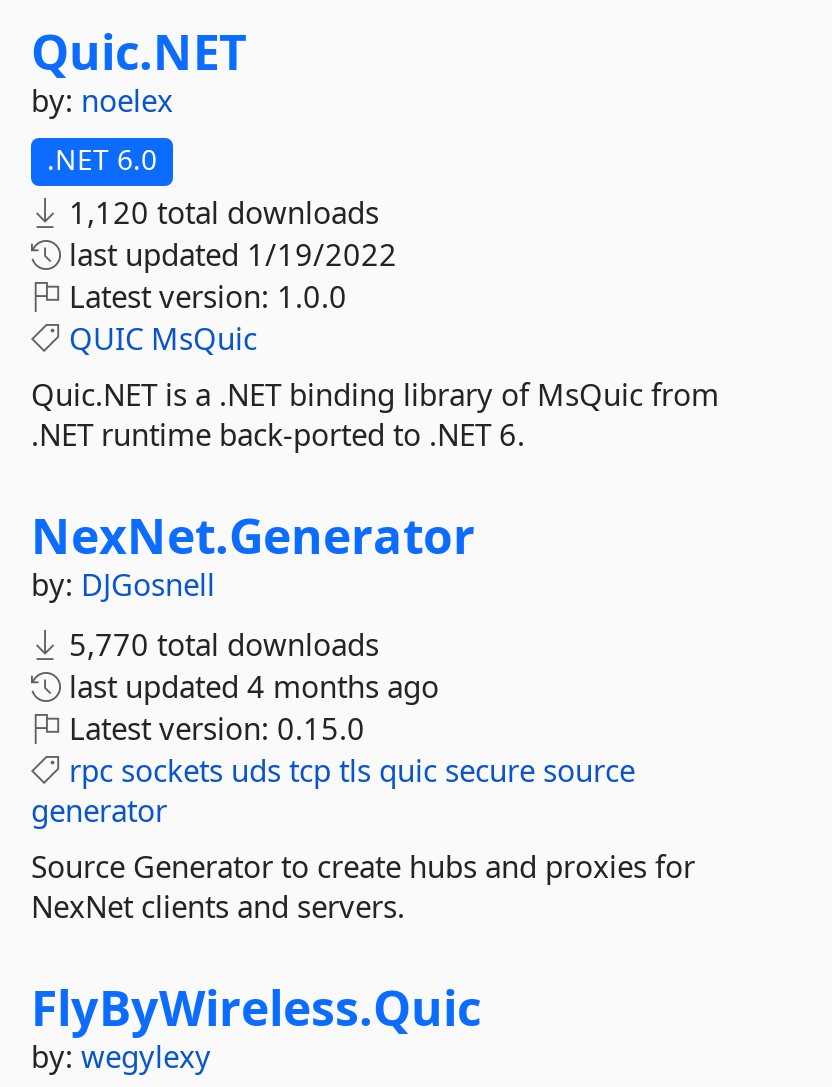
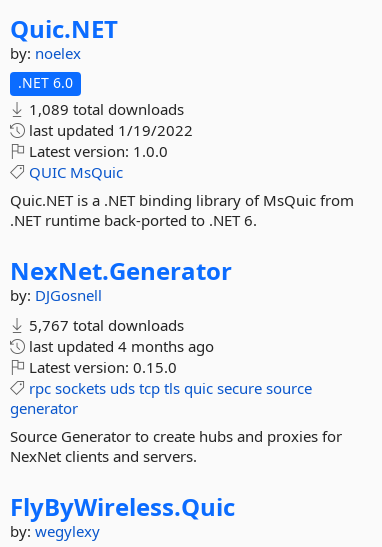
[61,192,379,232] 1,120 total downloads -> [25,99,184,119] 1,089 total downloads
[61,624,379,664] 5,770 total downloads -> [25,315,184,335] 5,767 total downloads

